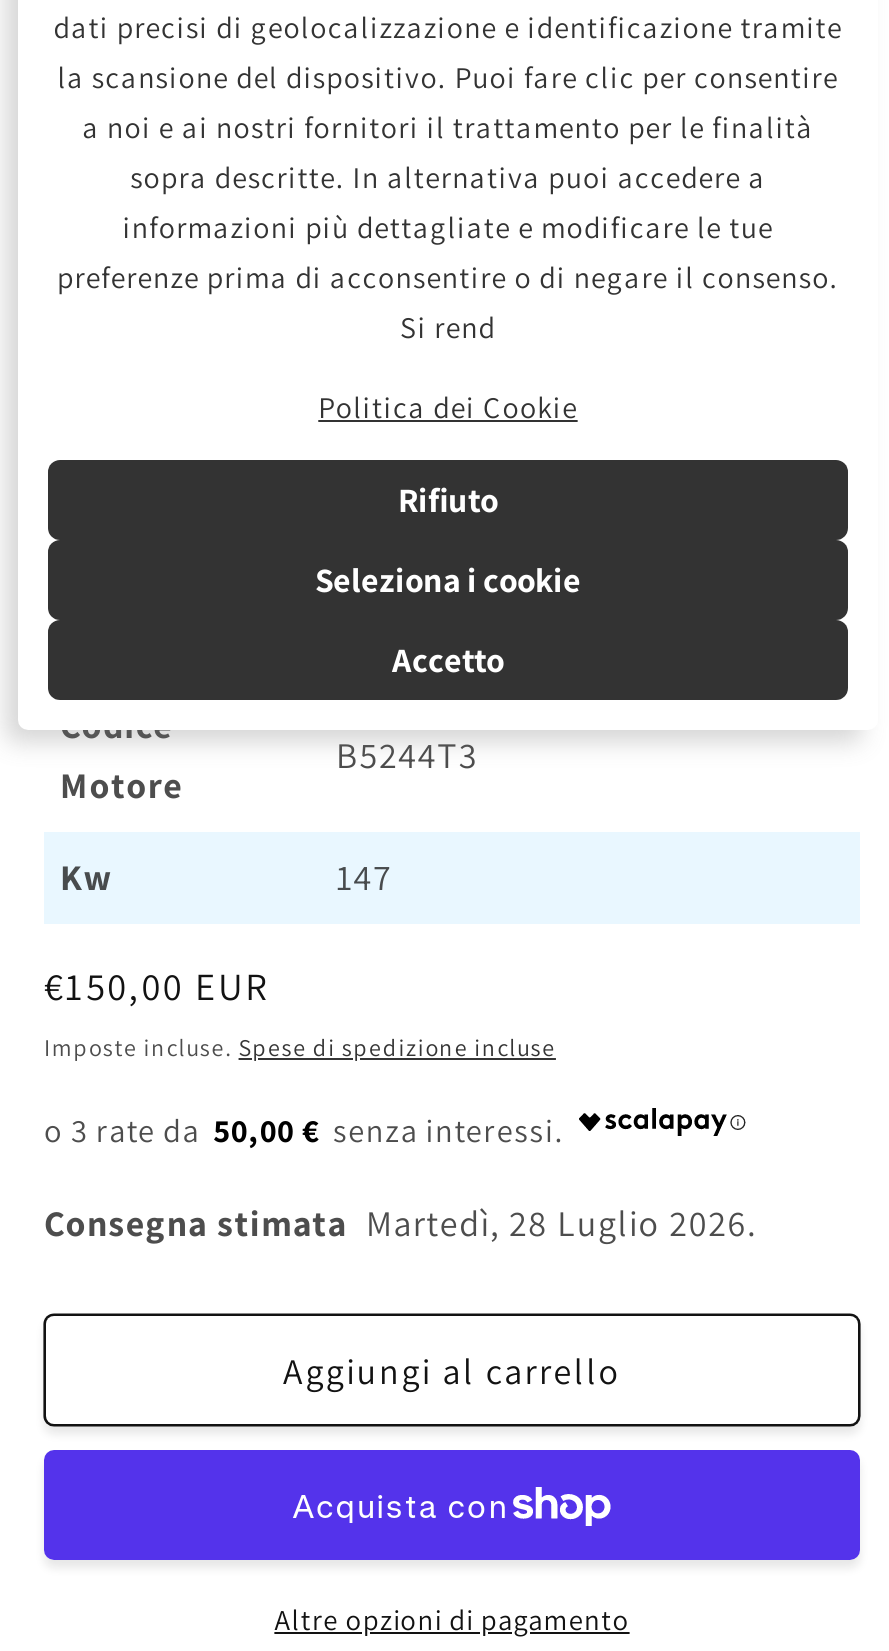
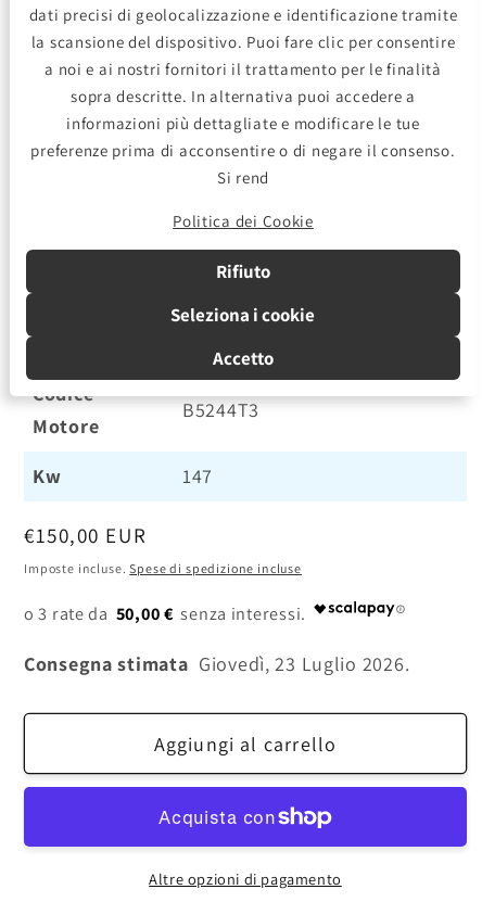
[44,1201,756,1247] Consegna stimata Martedì, 28 Luglio 2026. -> [24,652,409,677] Consegna stimata Giovedì, 23 Luglio 2026.

